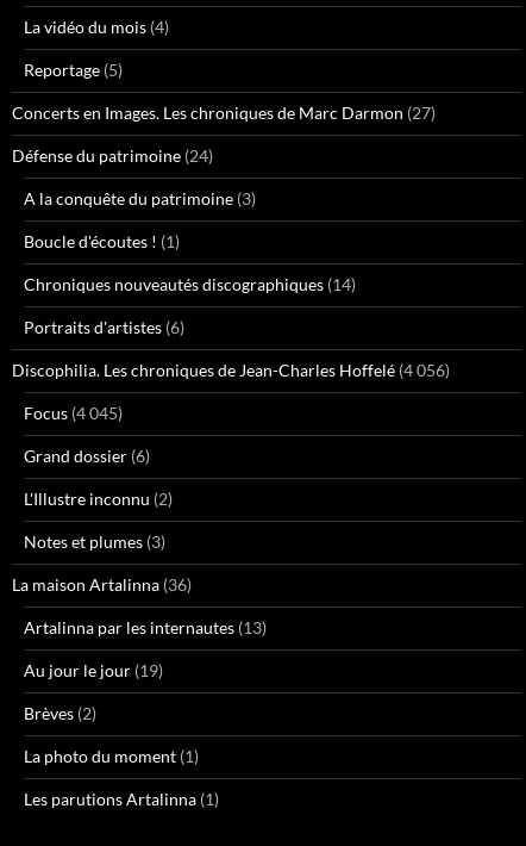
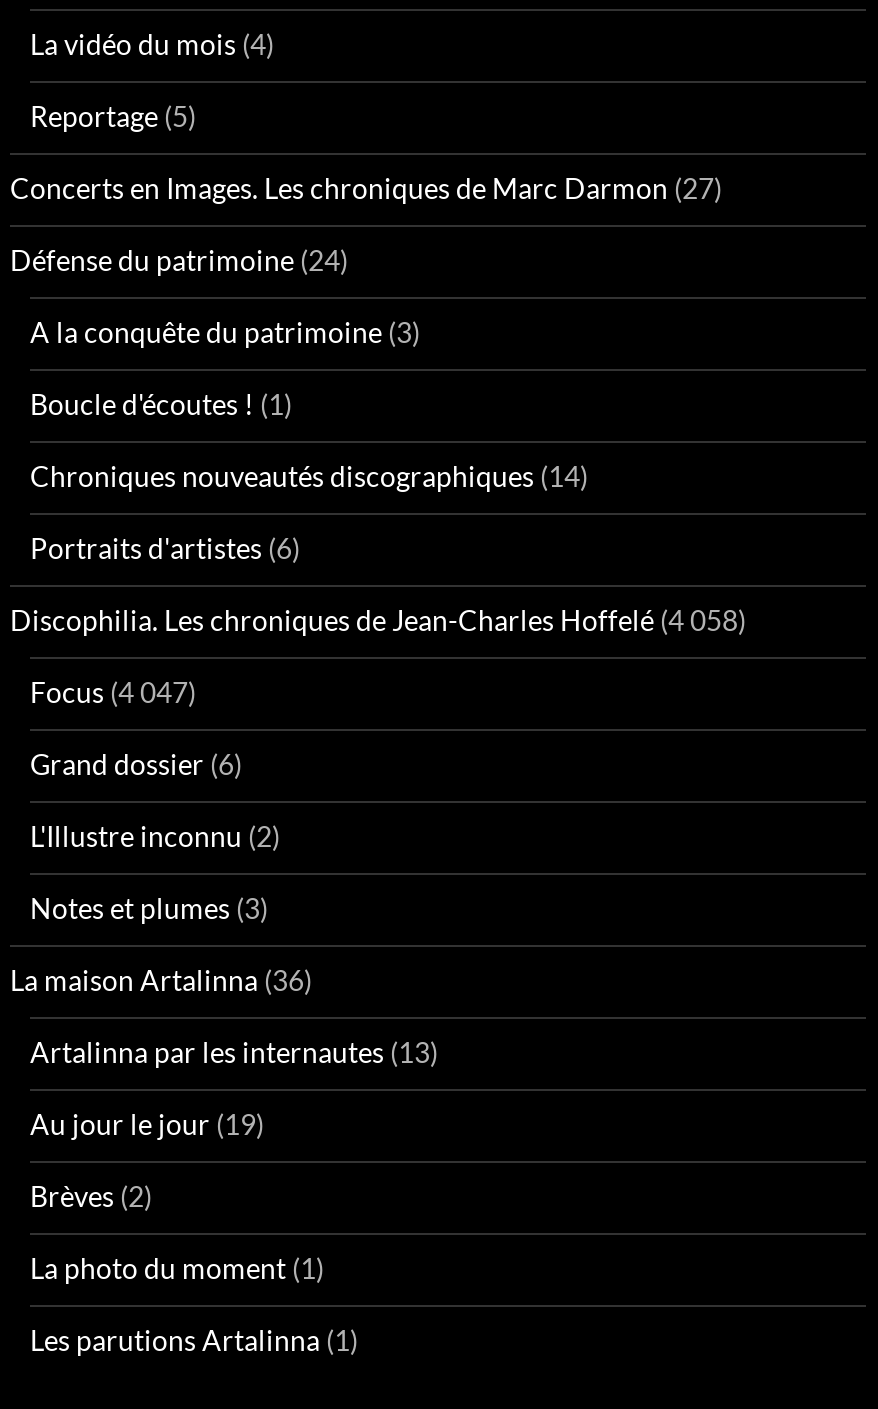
[12,360,450,380] Discophilia. Les chroniques de Jean-Charles Hoffelé (4 056) -> [10,603,746,637] Discophilia. Les chroniques de Jean-Charles Hoffelé (4 058)
[24,403,123,423] Focus (4 045) -> [30,675,196,709] Focus (4 047)

